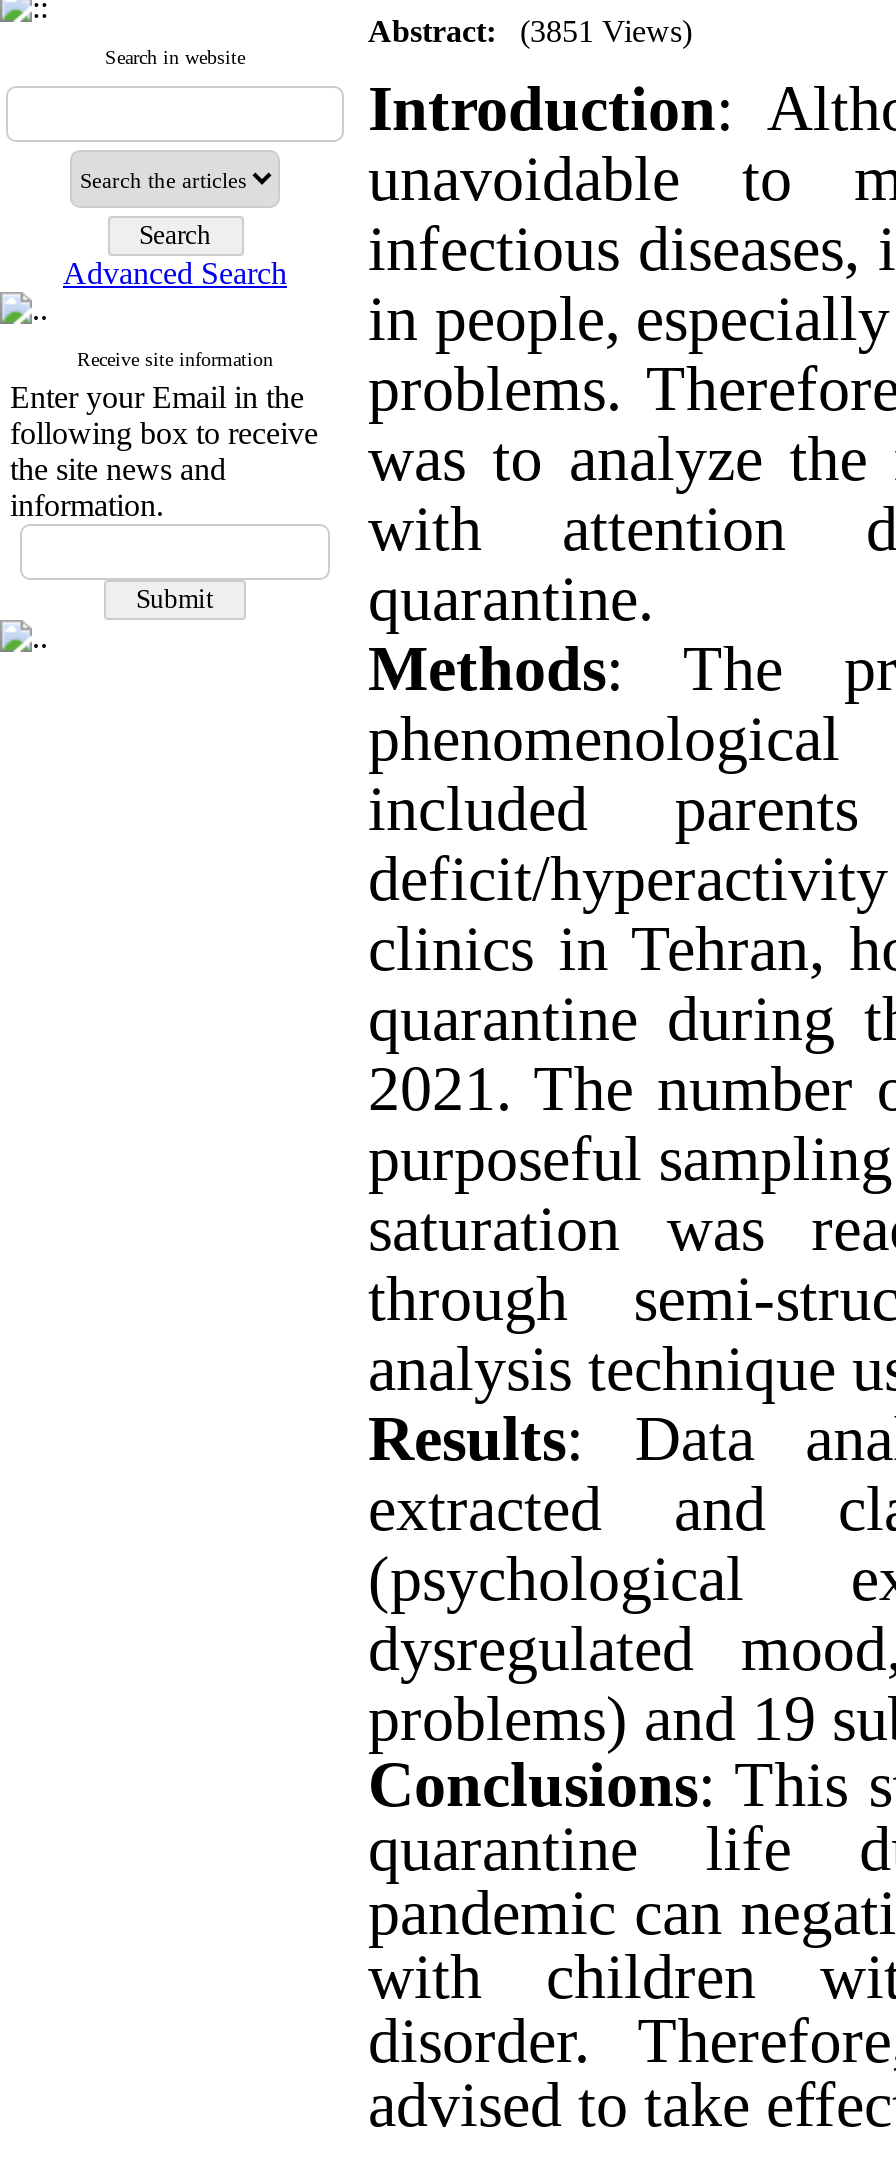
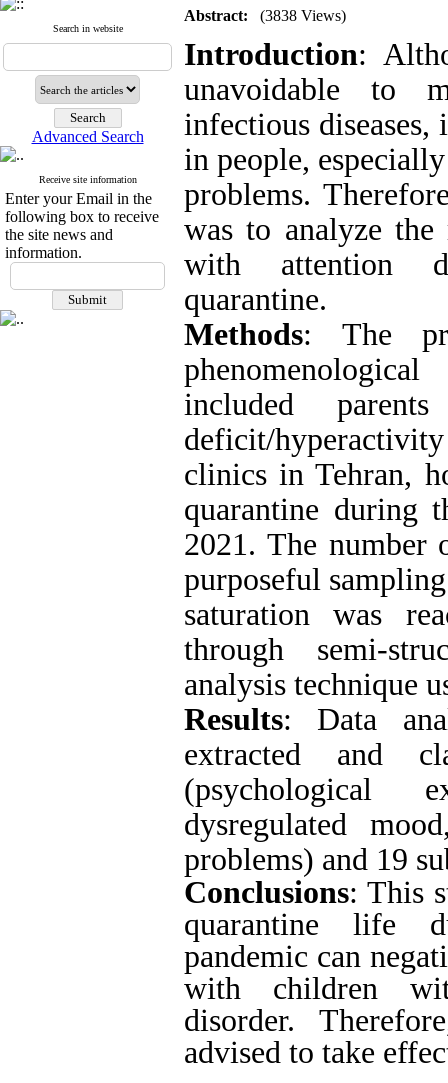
[368,14,692,48] Abstract: (3851 Views) -> [184,7,346,24] Abstract: (3838 Views)

